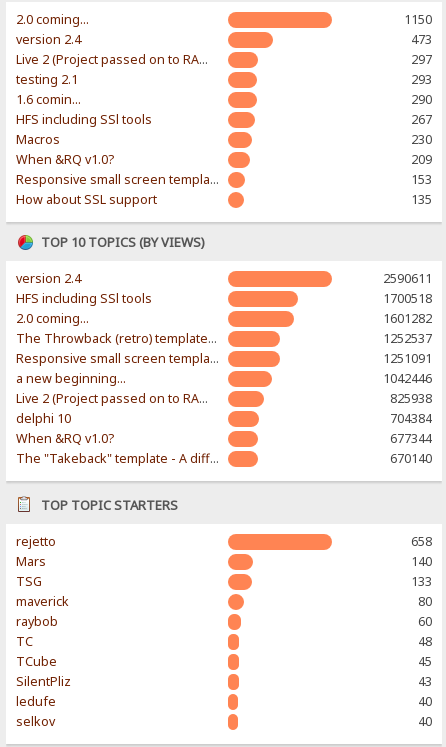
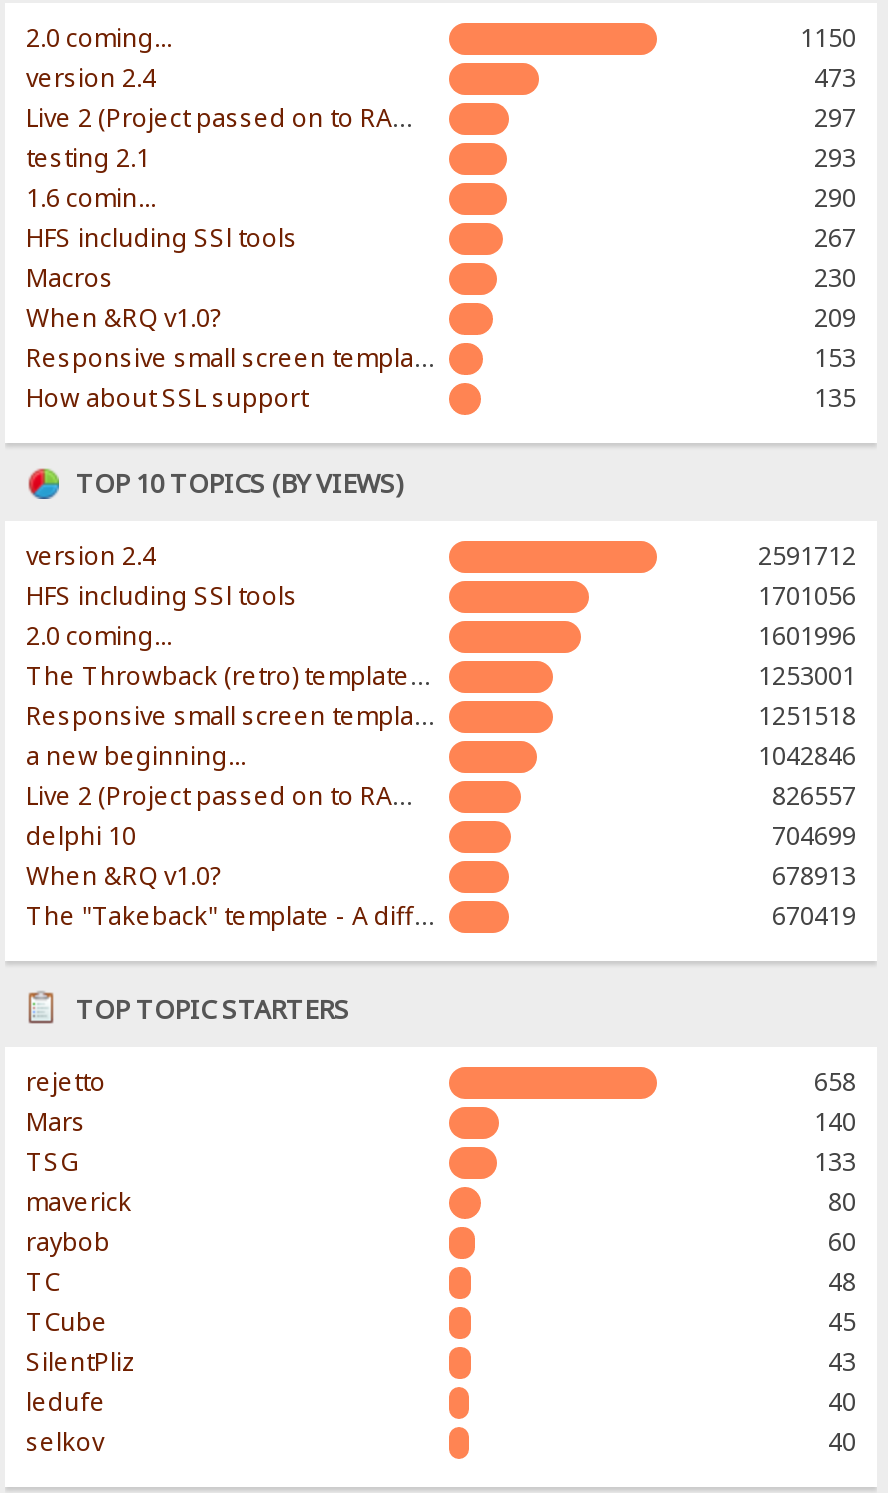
[382,269,431,286] 2590611 -> [758,538,856,572] 2591712
[382,289,431,306] 1700518 -> [758,578,856,612] 1701056
[382,309,431,326] 1601282 -> [758,618,856,652] 1601996
[382,329,431,346] 1252537 -> [758,658,856,692] 1253001
[382,349,431,366] 1251091 -> [758,698,856,732] 1251518
[382,369,431,386] 1042446 -> [758,738,856,772] 1042846
[389,389,431,406] 825938 -> [772,778,856,812] 826557
[389,409,431,426] 704384 -> [772,818,856,852] 704699
[389,429,431,446] 677344 -> [772,858,856,892] 678913
[389,449,431,466] 670140 -> [772,898,856,932] 670419

